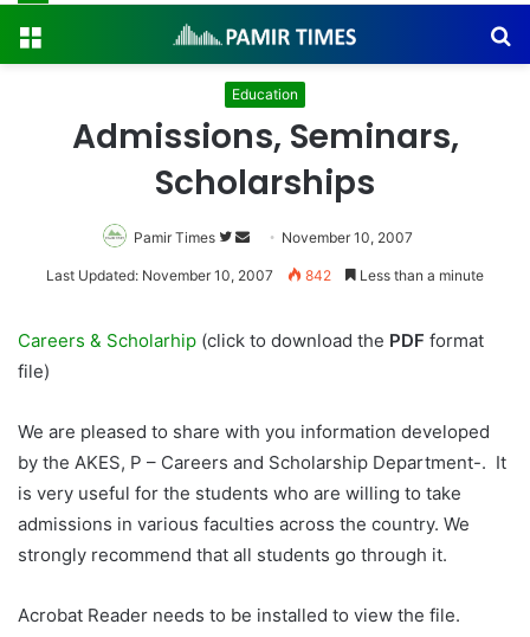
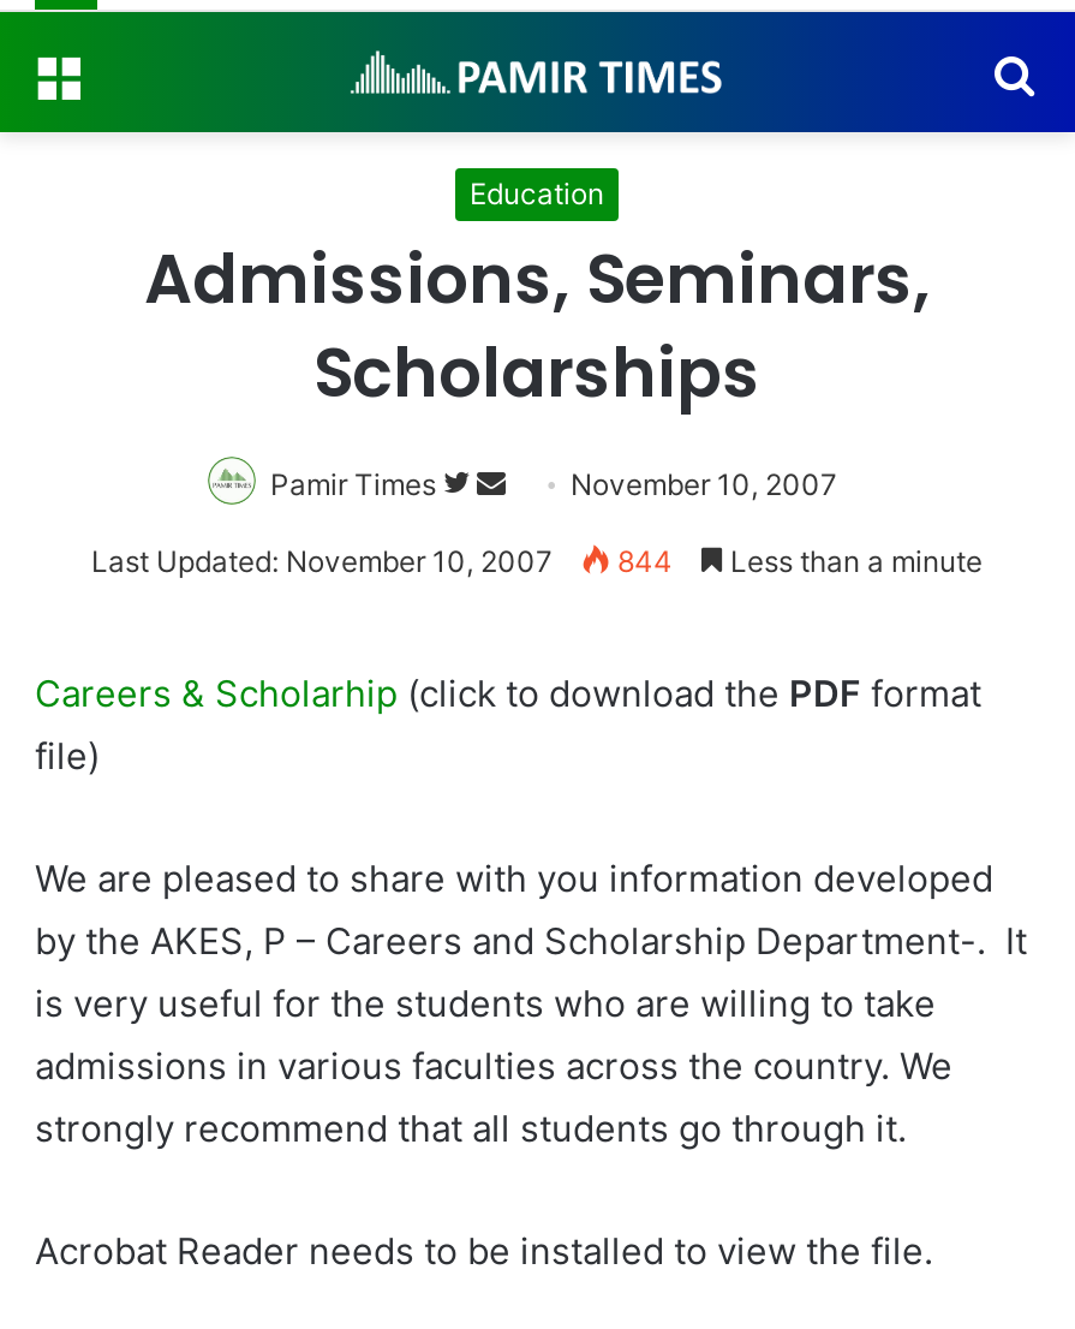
[46,267,484,284] Last Updated: November 10, 2007 842 Less than a minute -> [91,544,983,580] Last Updated: November 10, 2007 844 Less than a minute

